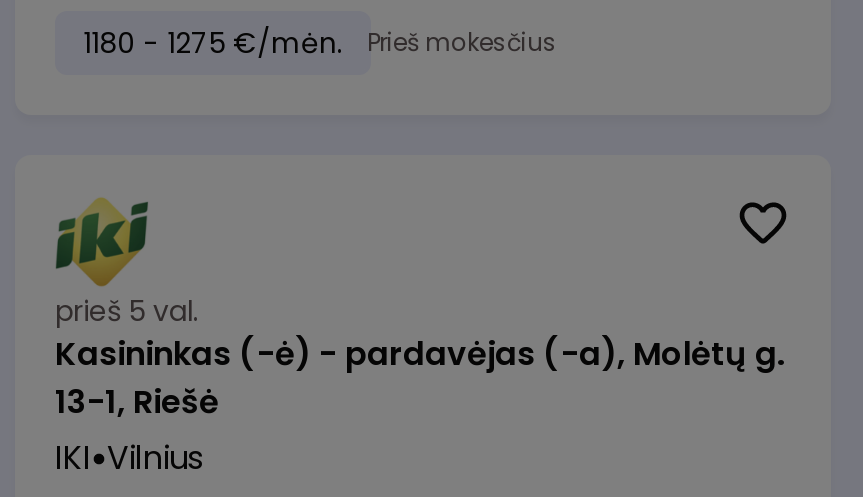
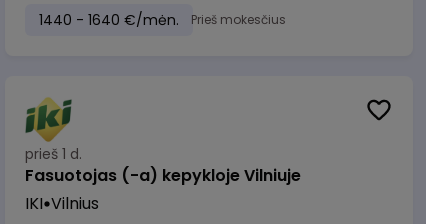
[83,23,557,63] 1180 - 1275 €/mėn. Prieš mokesčius -> [39,10,286,30] 1440 - 1640 €/mėn. Prieš mokesčius
[55,291,785,425] prieš 5 val. | Kasininkas (-ė) - pardavėjas (-a), Molėtų g. | 13-1, Riešė -> [25,144,301,187] prieš 1 d. | Fasuotojas (-a) kepykloje Vilniuje

